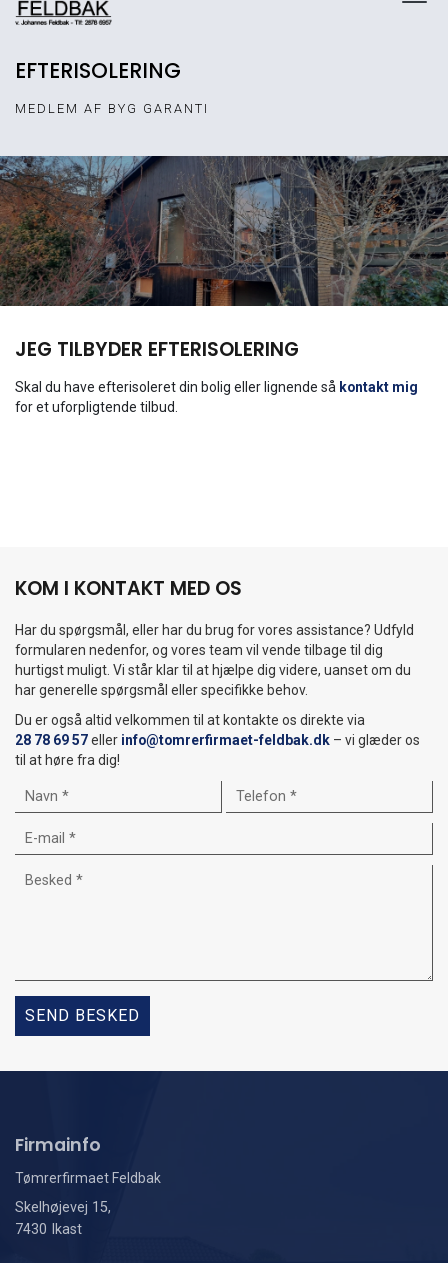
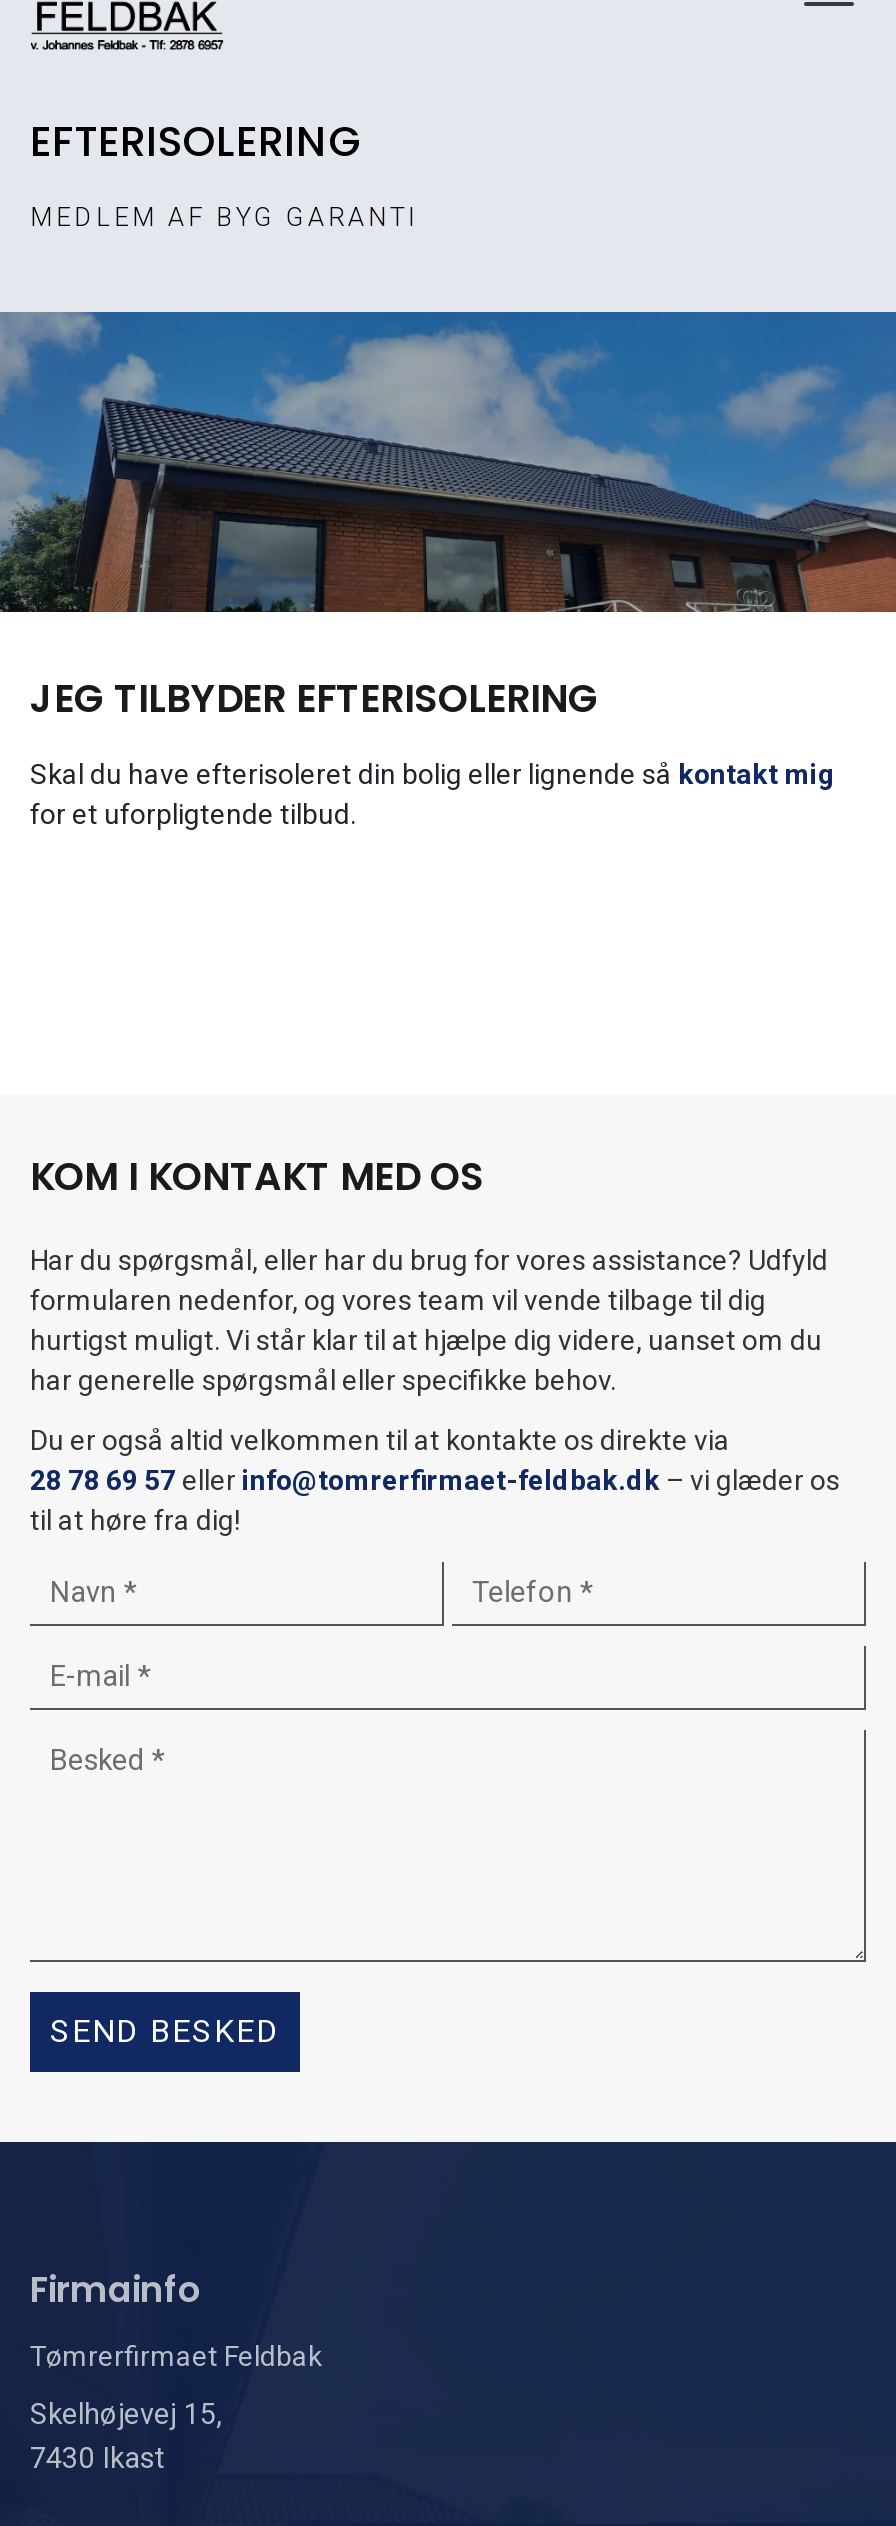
[3,155,445,307] [image] -> [6,310,890,614] [image]

